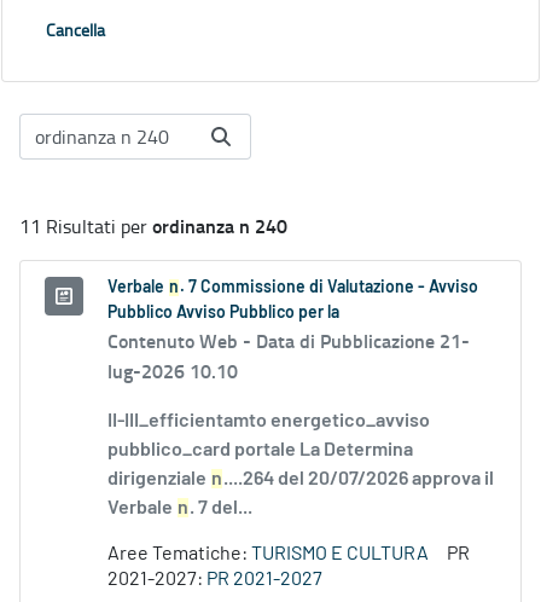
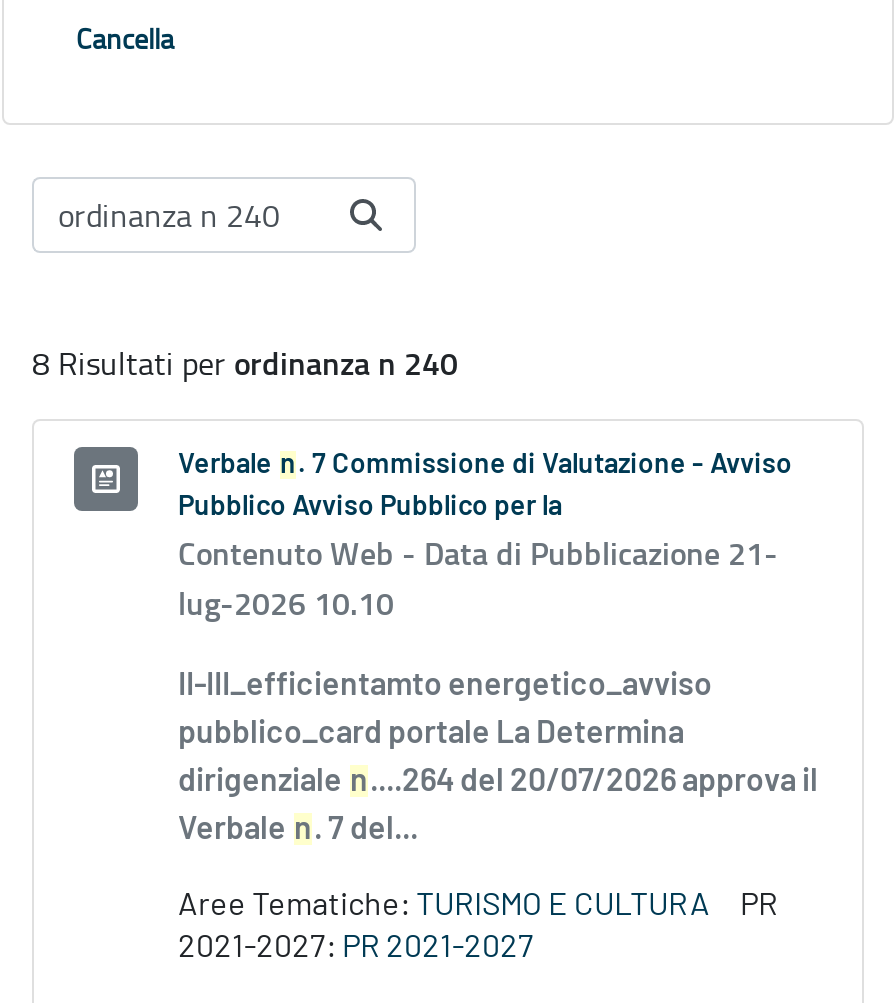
[19,212,287,240] 11 Risultati per ordinanza n 240 -> [32,340,458,386] 8 Risultati per ordinanza n 240

